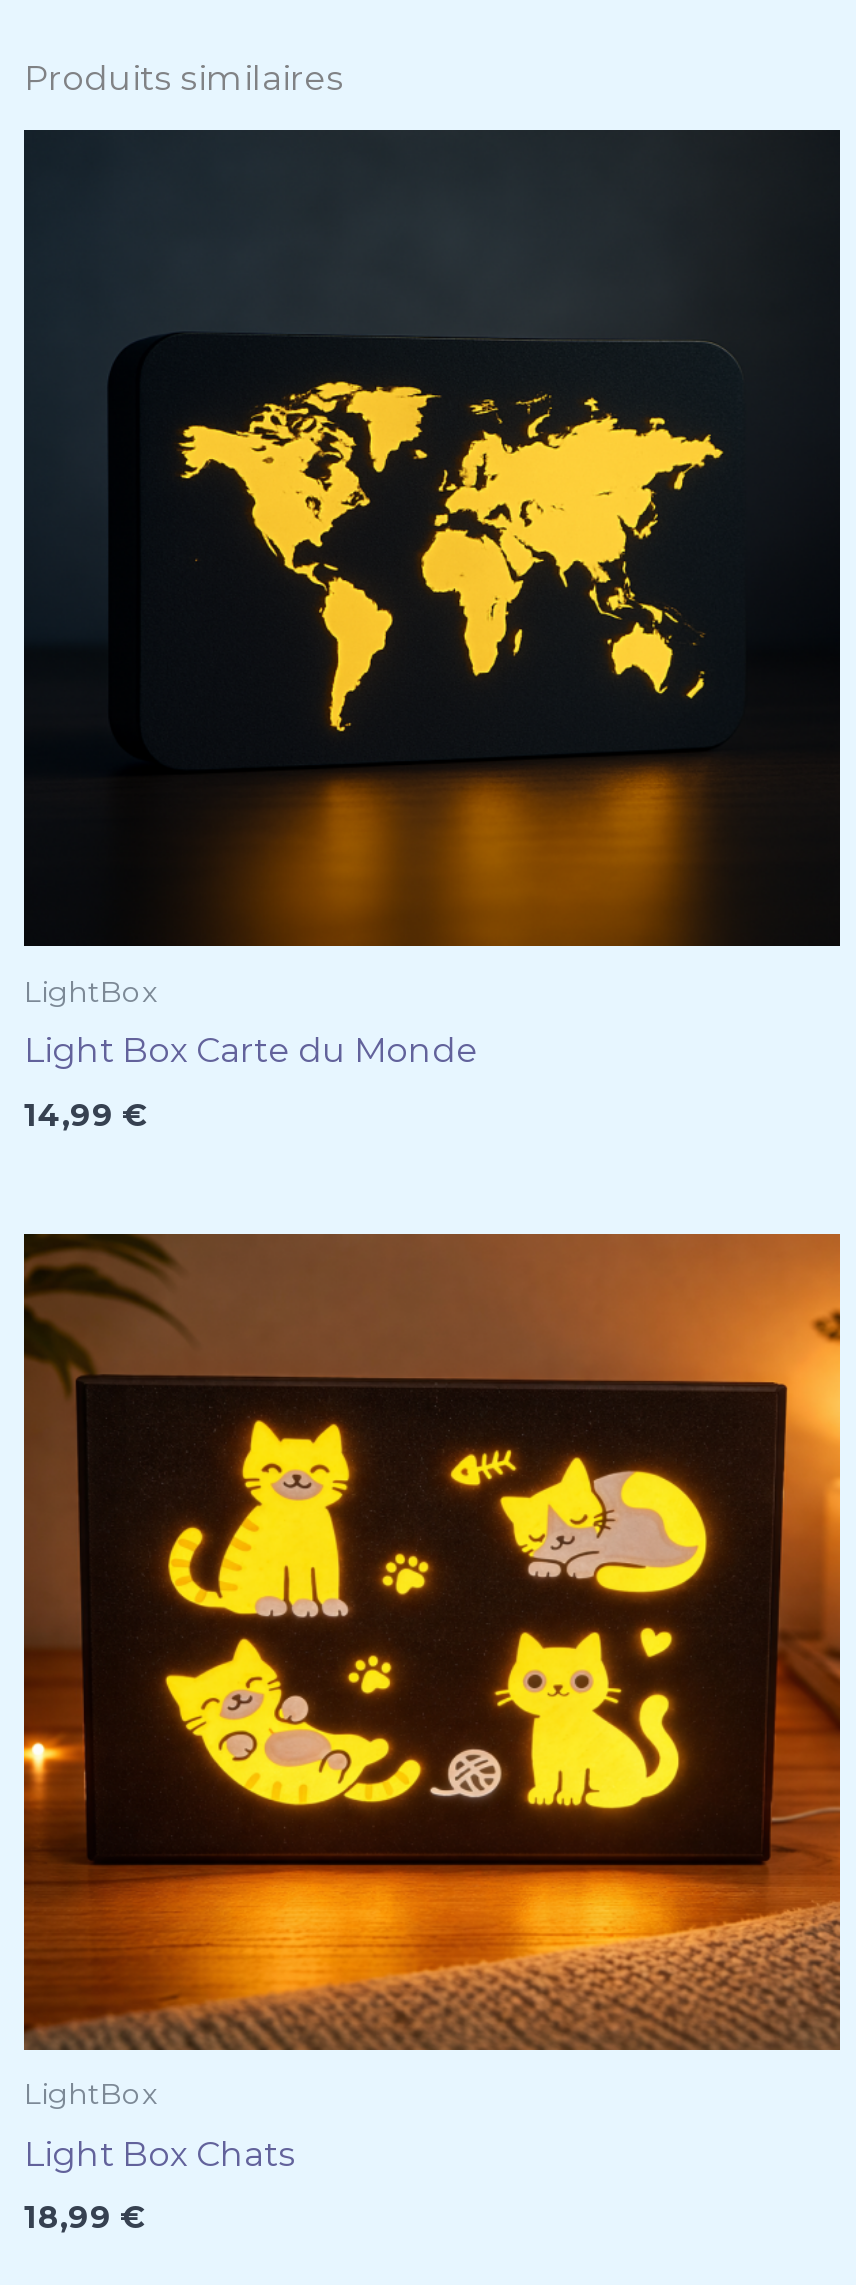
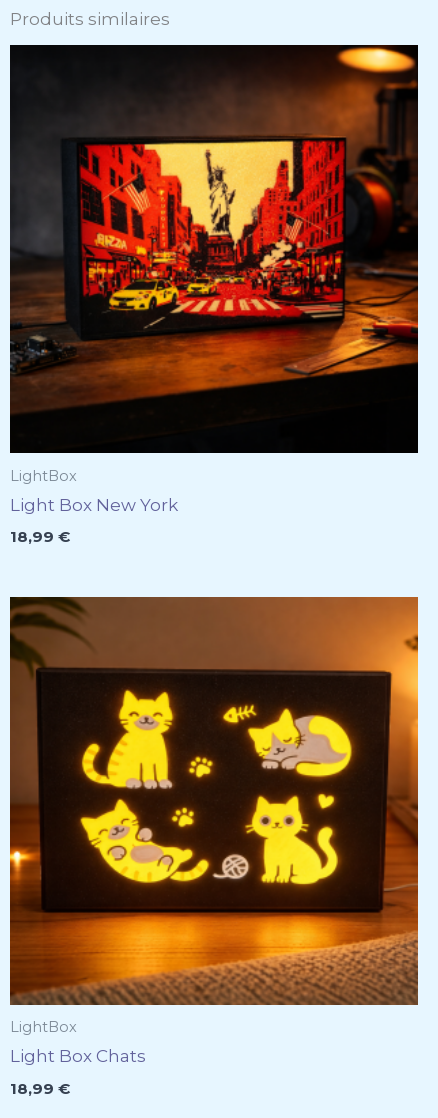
[24,129,842,949] [image] -> [10,44,419,454] [image]
[24,1031,478,1071] Light Box Carte du Monde -> [10,495,178,515] Light Box New York
[24,1096,146,1134] 14,99 € -> [10,527,70,546] 18,99 €

